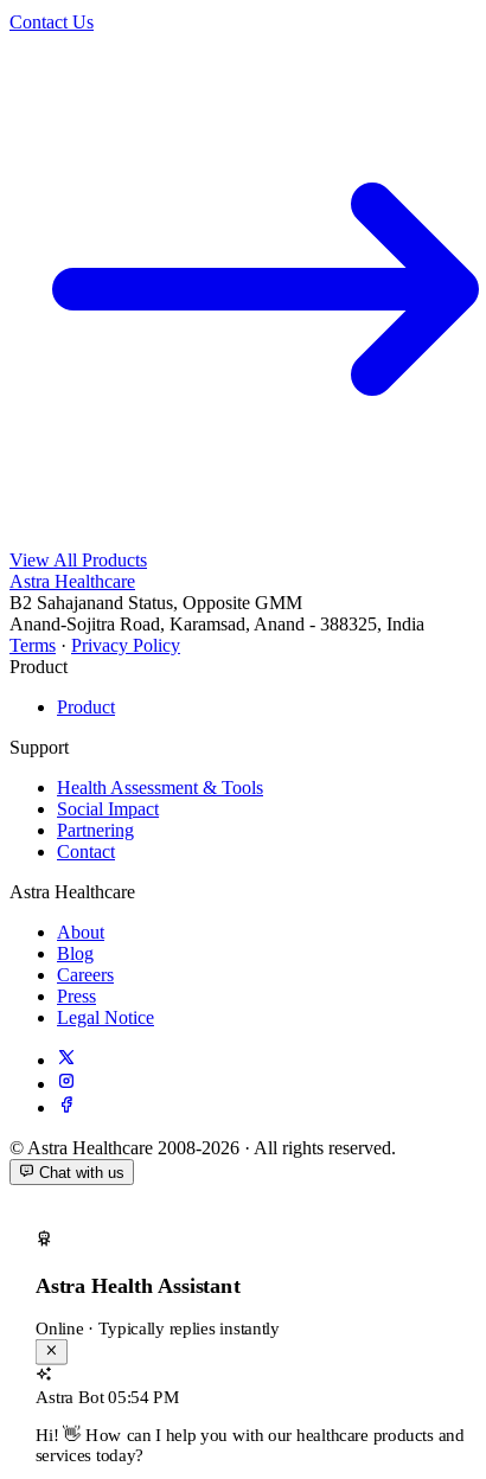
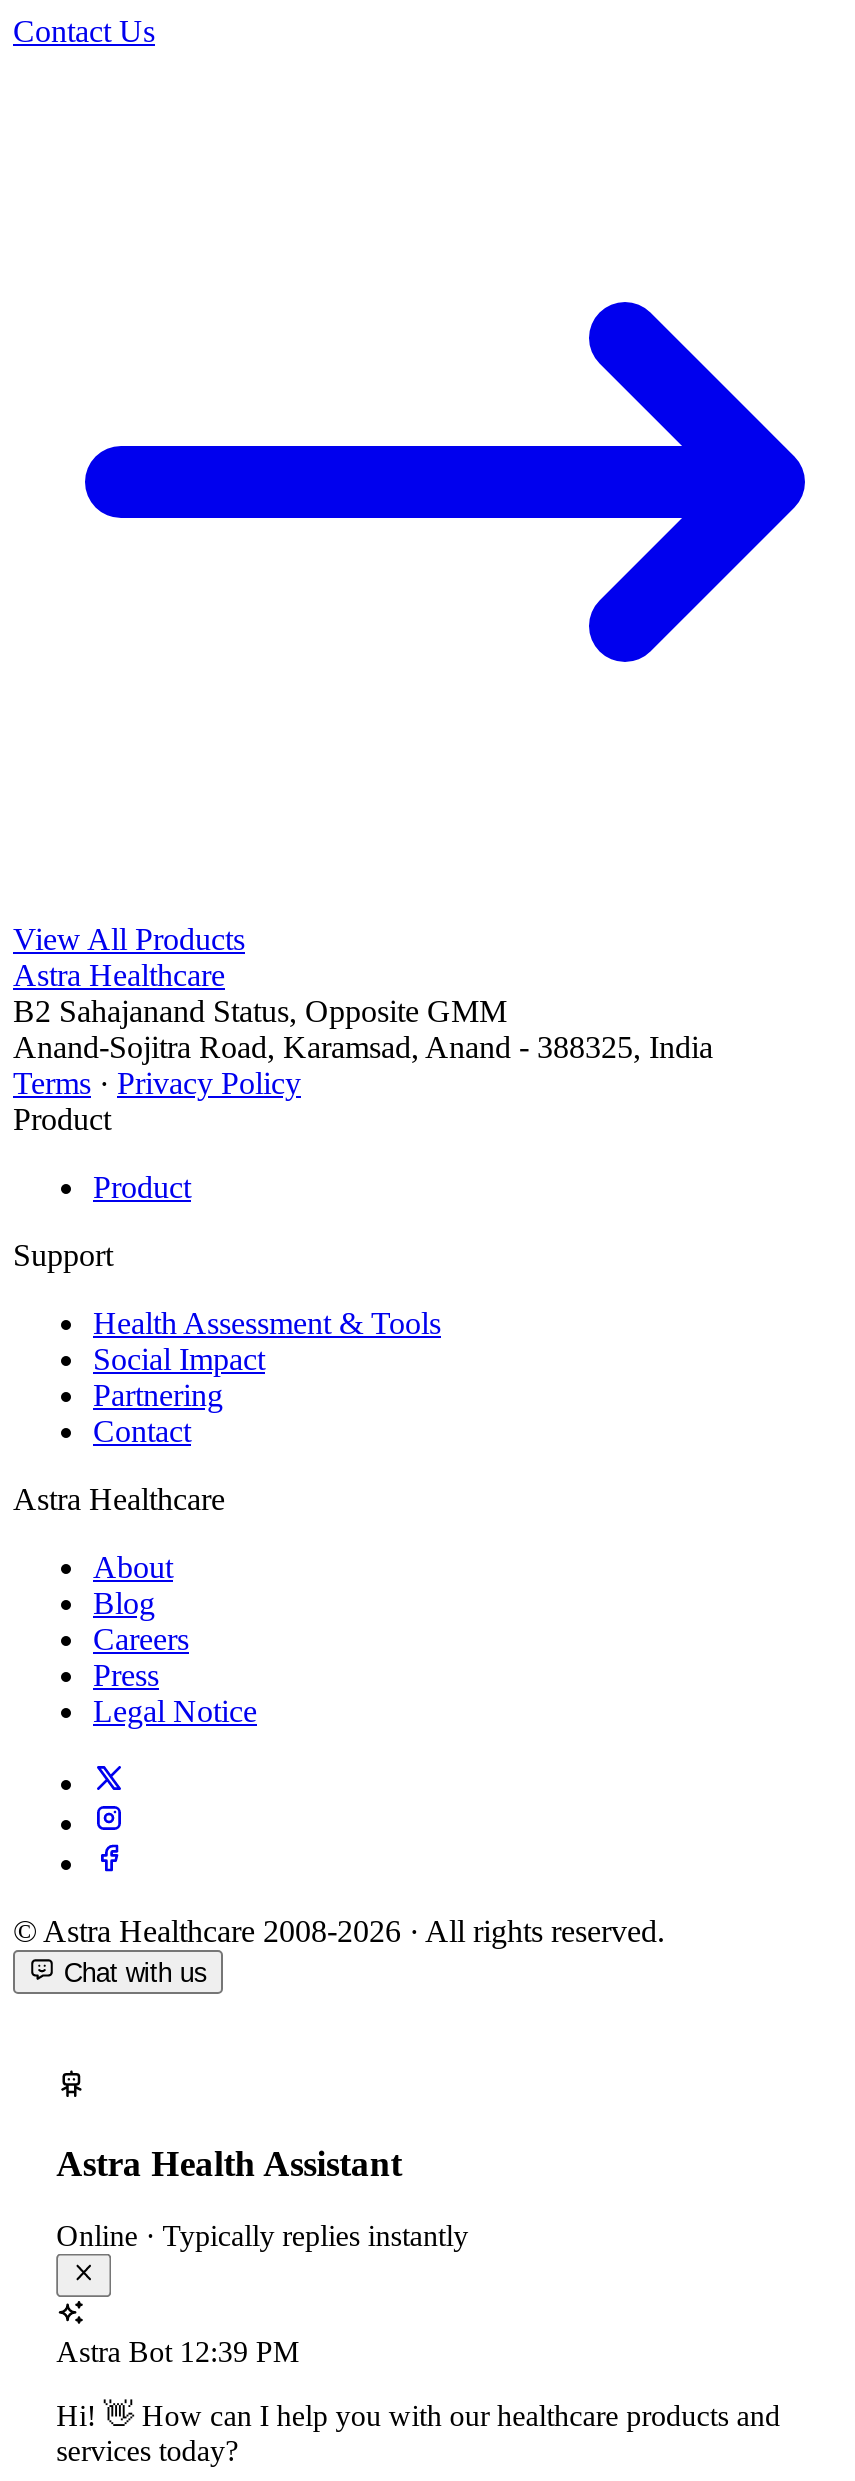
[35,1387,179,1406] Astra Bot 05:54 PM -> [56,2335,299,2367] Astra Bot 12:39 PM

